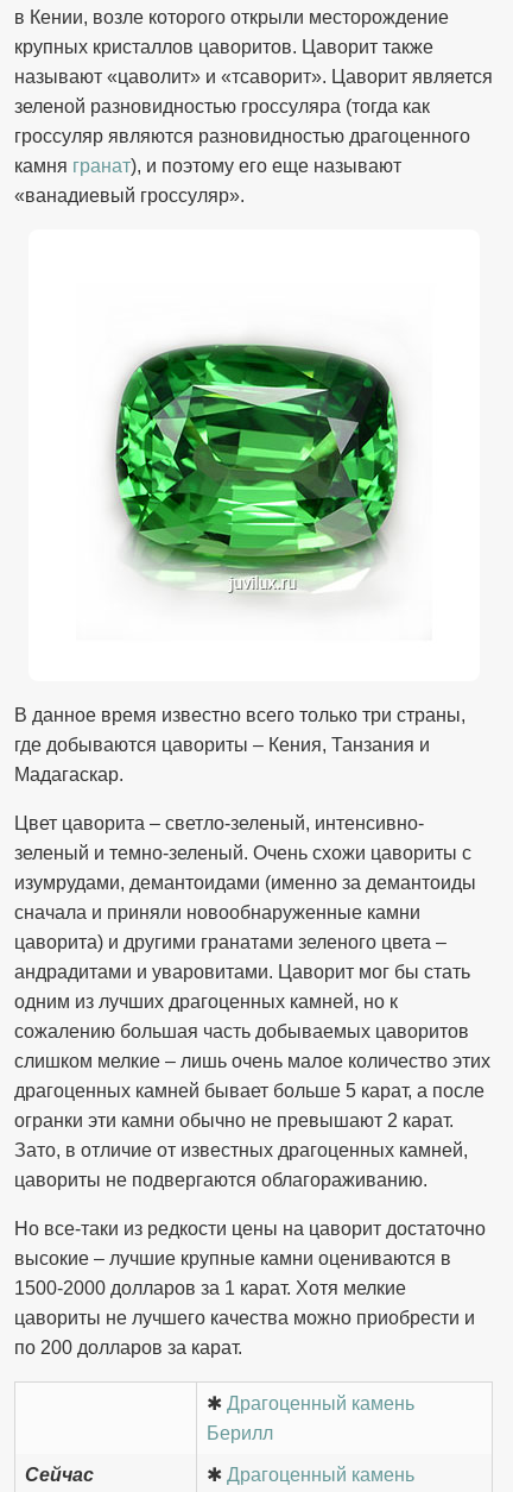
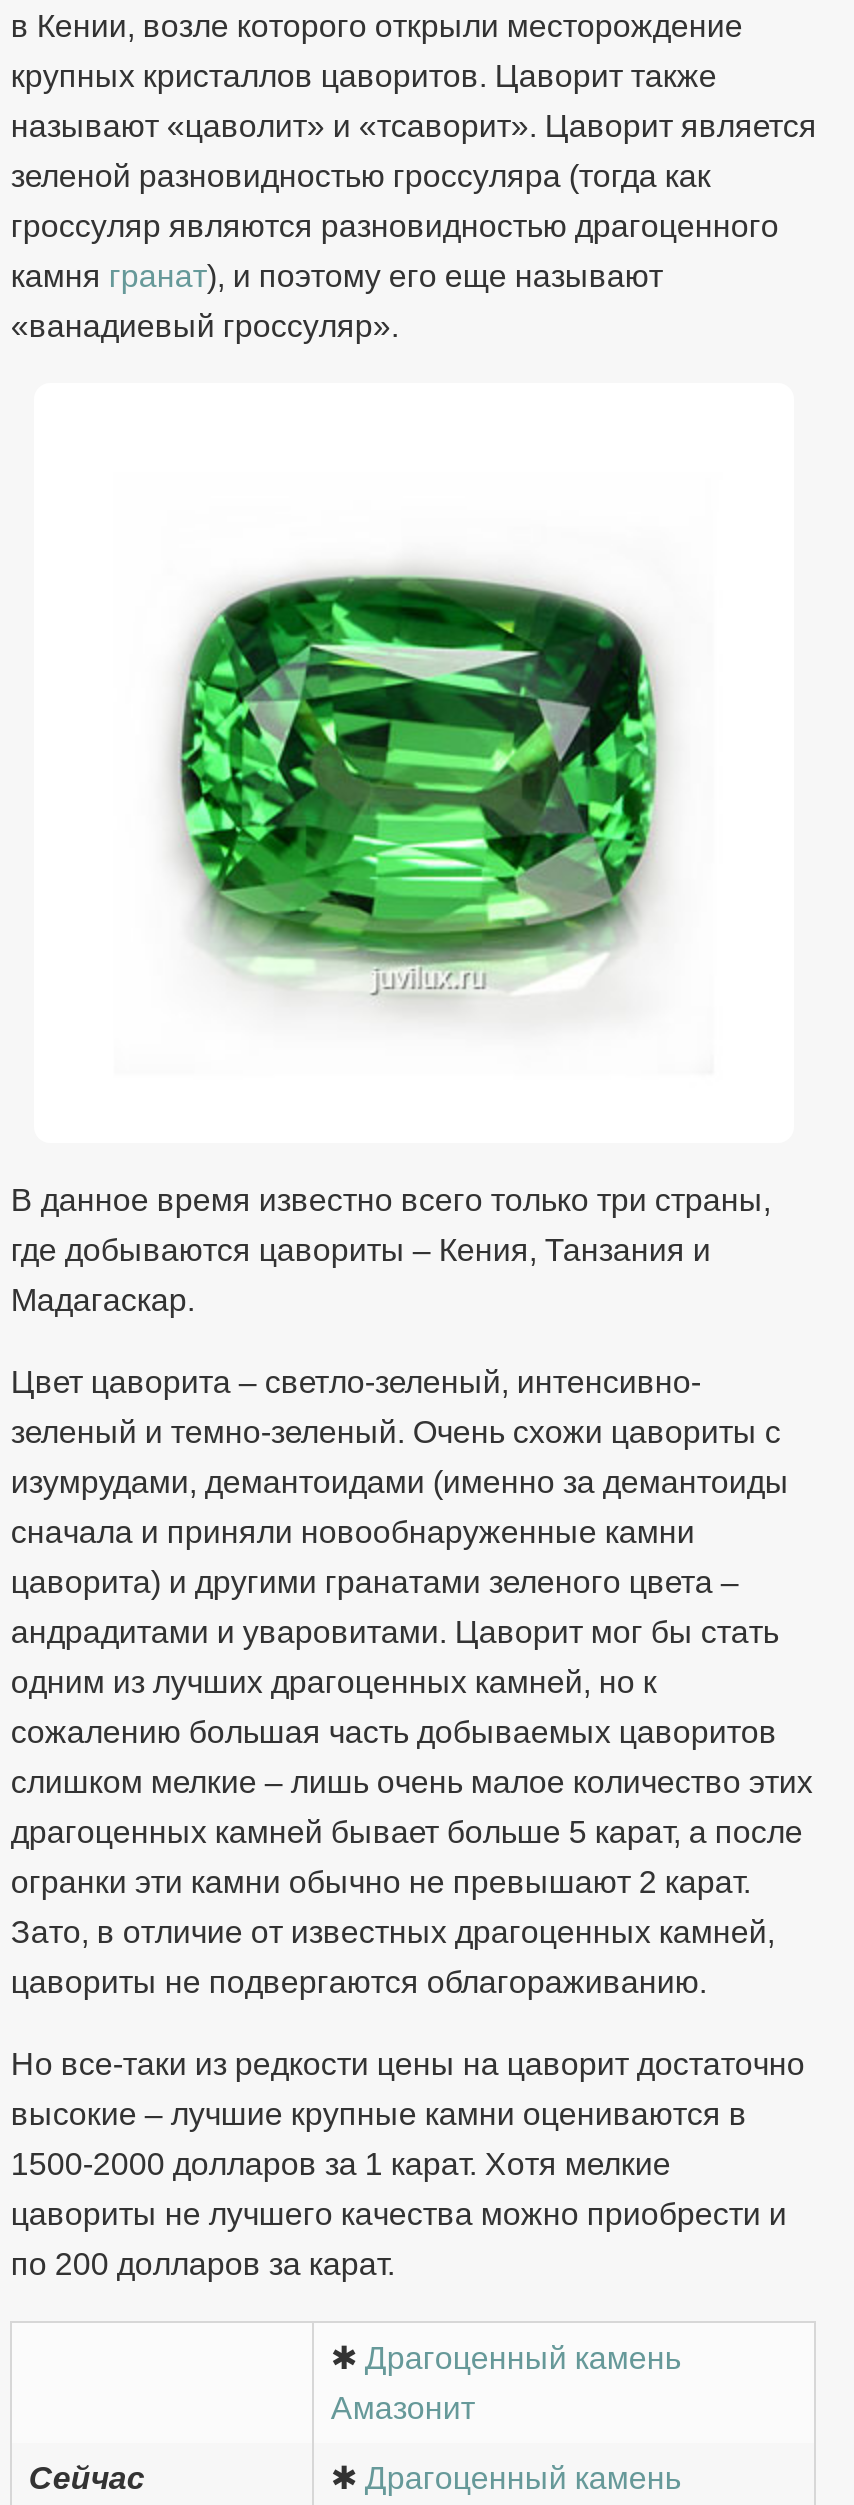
[207,1423,274,1443] Берилл -> [331,2391,475,2425] Амазонит

